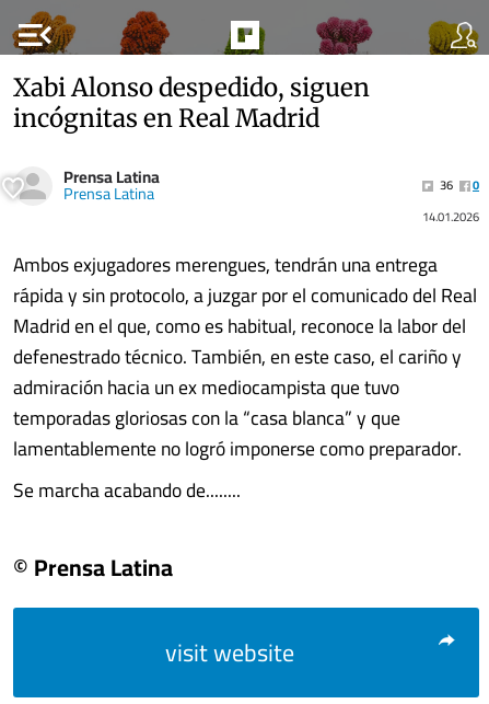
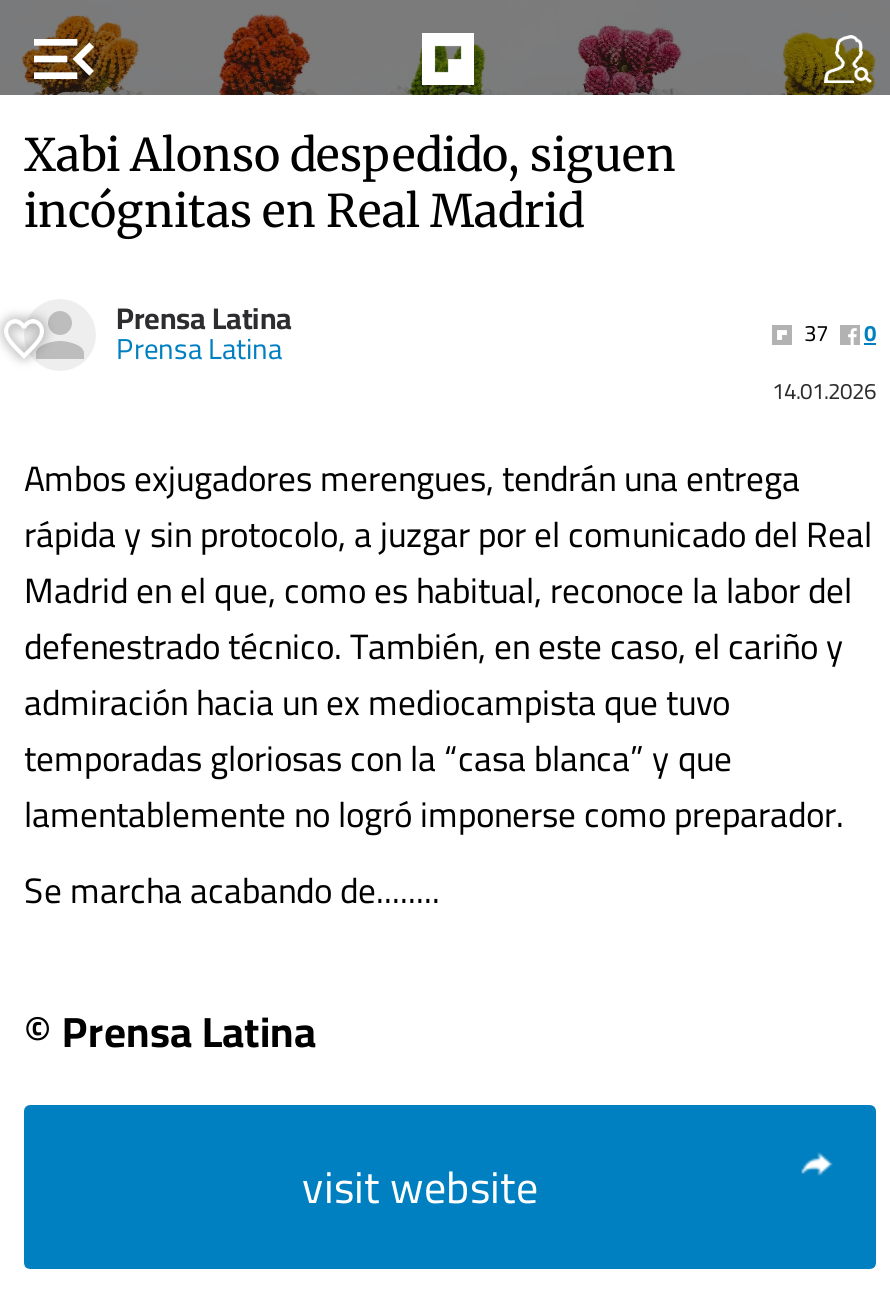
[440,173,479,196] 36 0 -> [804,311,876,353] 37 0

